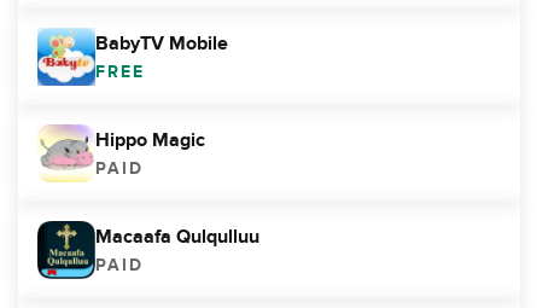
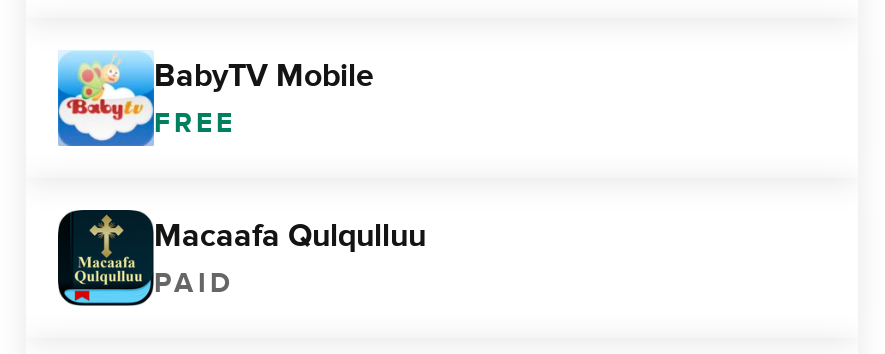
[37,124,205,182] [image] | Hippo Magic | PAID -> none

